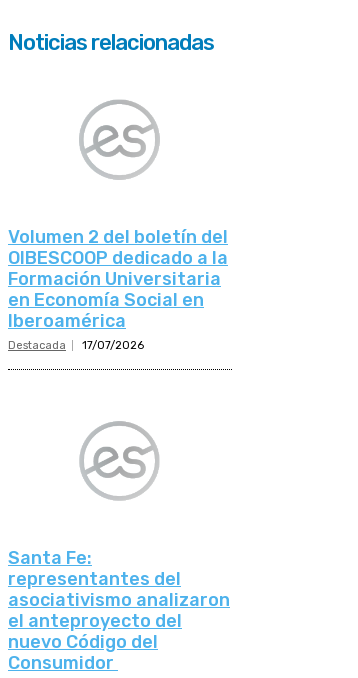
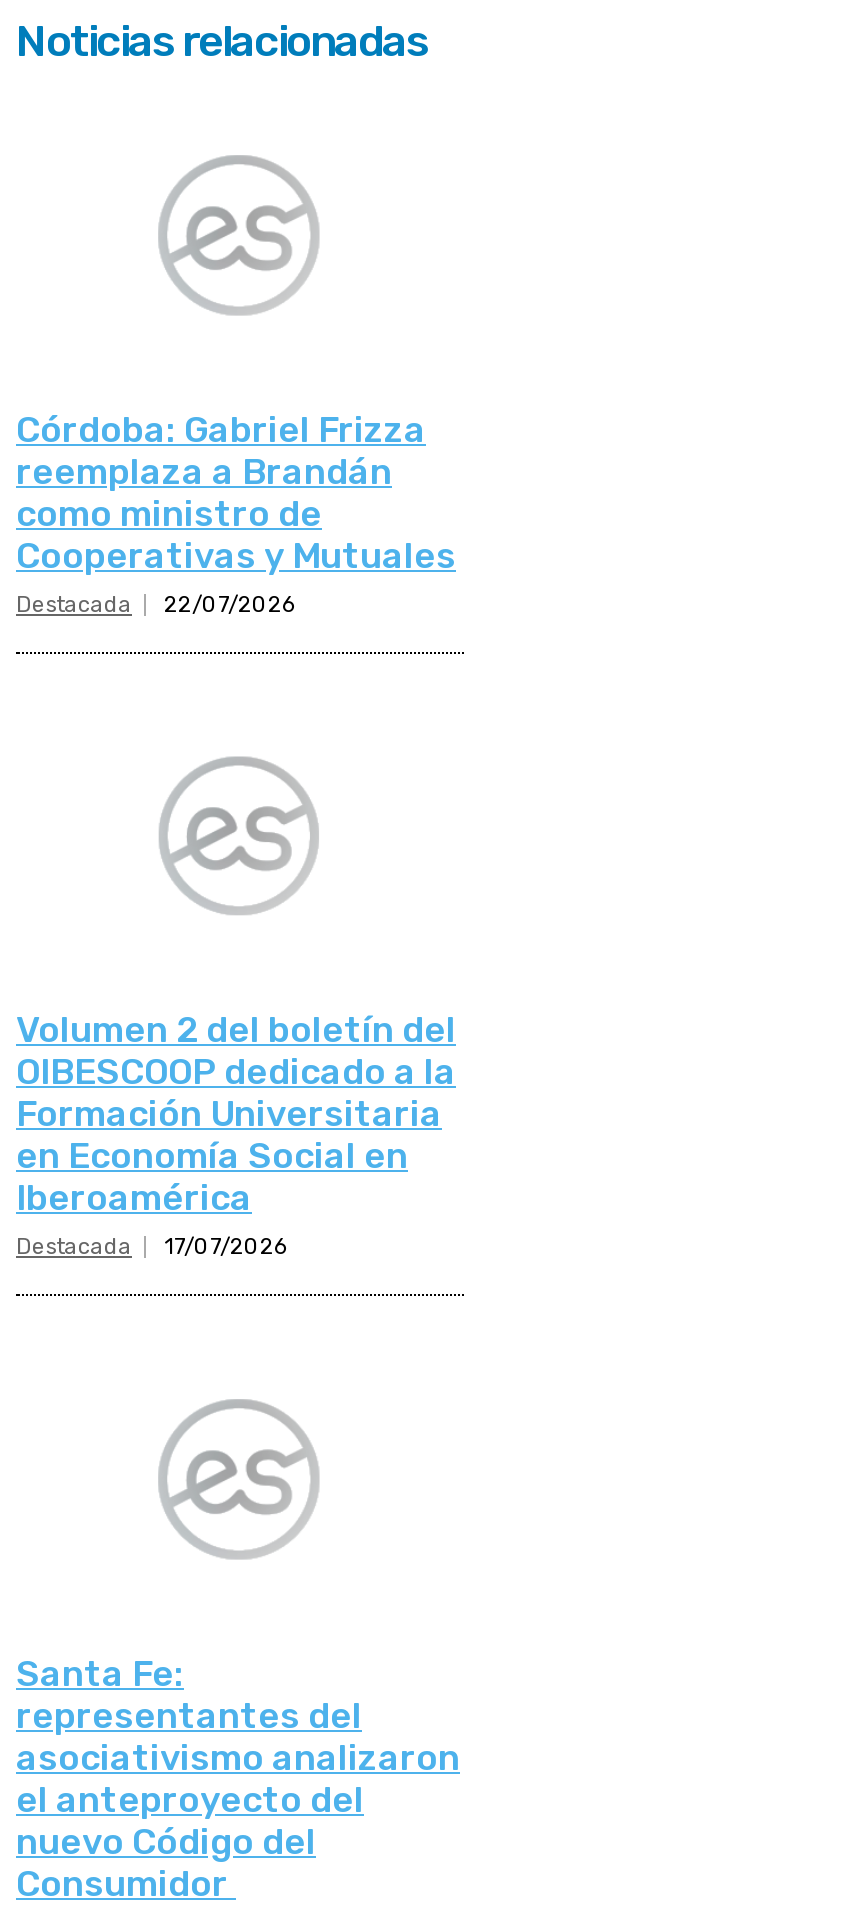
none -> [16,408,456,618] Córdoba: Gabriel Frizza | reemplaza a Brandán | como ministro de | Cooperativas y Mutuales | Destacada | 22/07/2026

